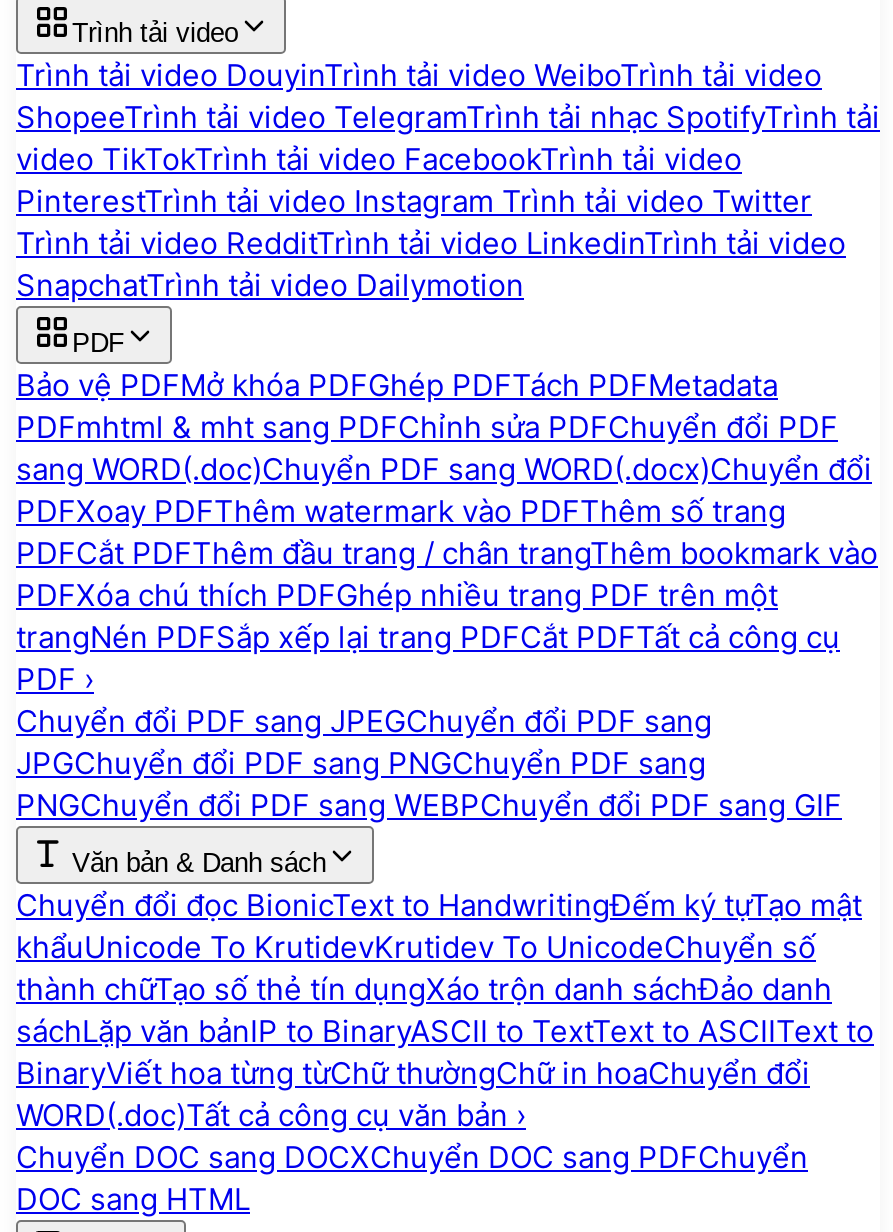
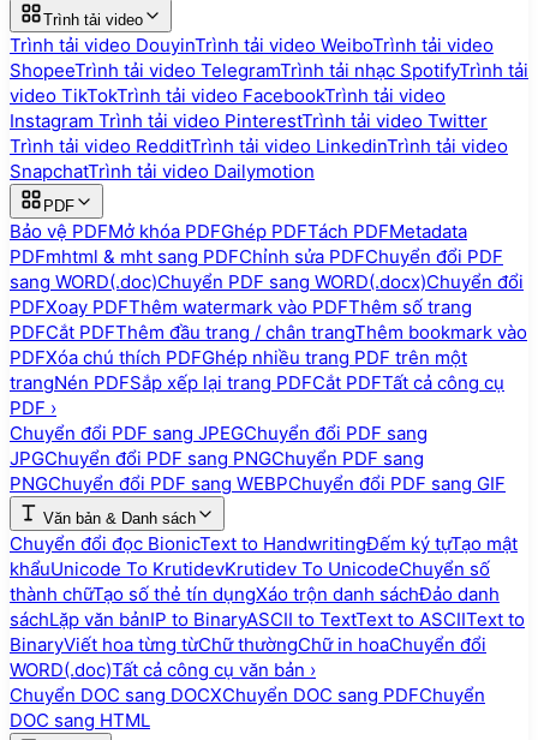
[16,182,812,220] PinterestTrình tải video Instagram Trình tải video Twitter -> [10,109,488,132] InstagramTrình tải video Pinterest Trình tải video Twitter

